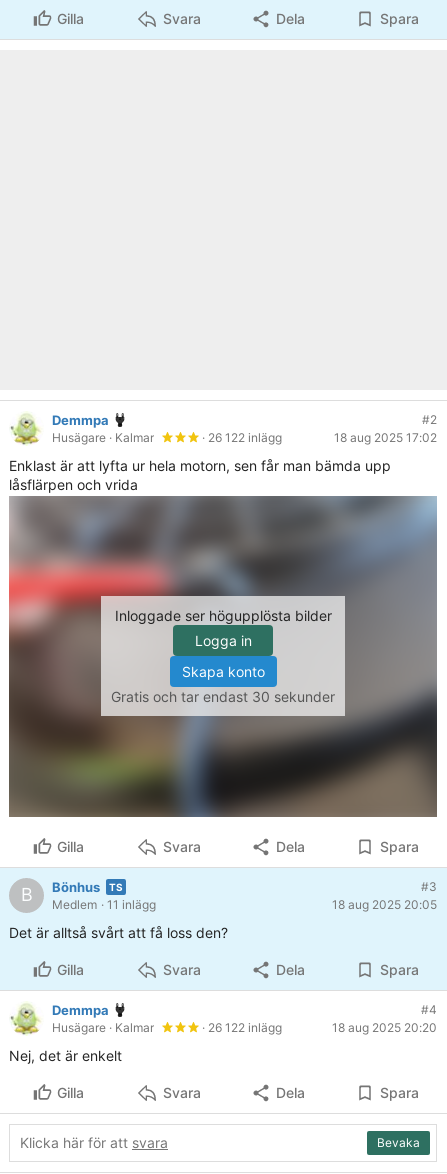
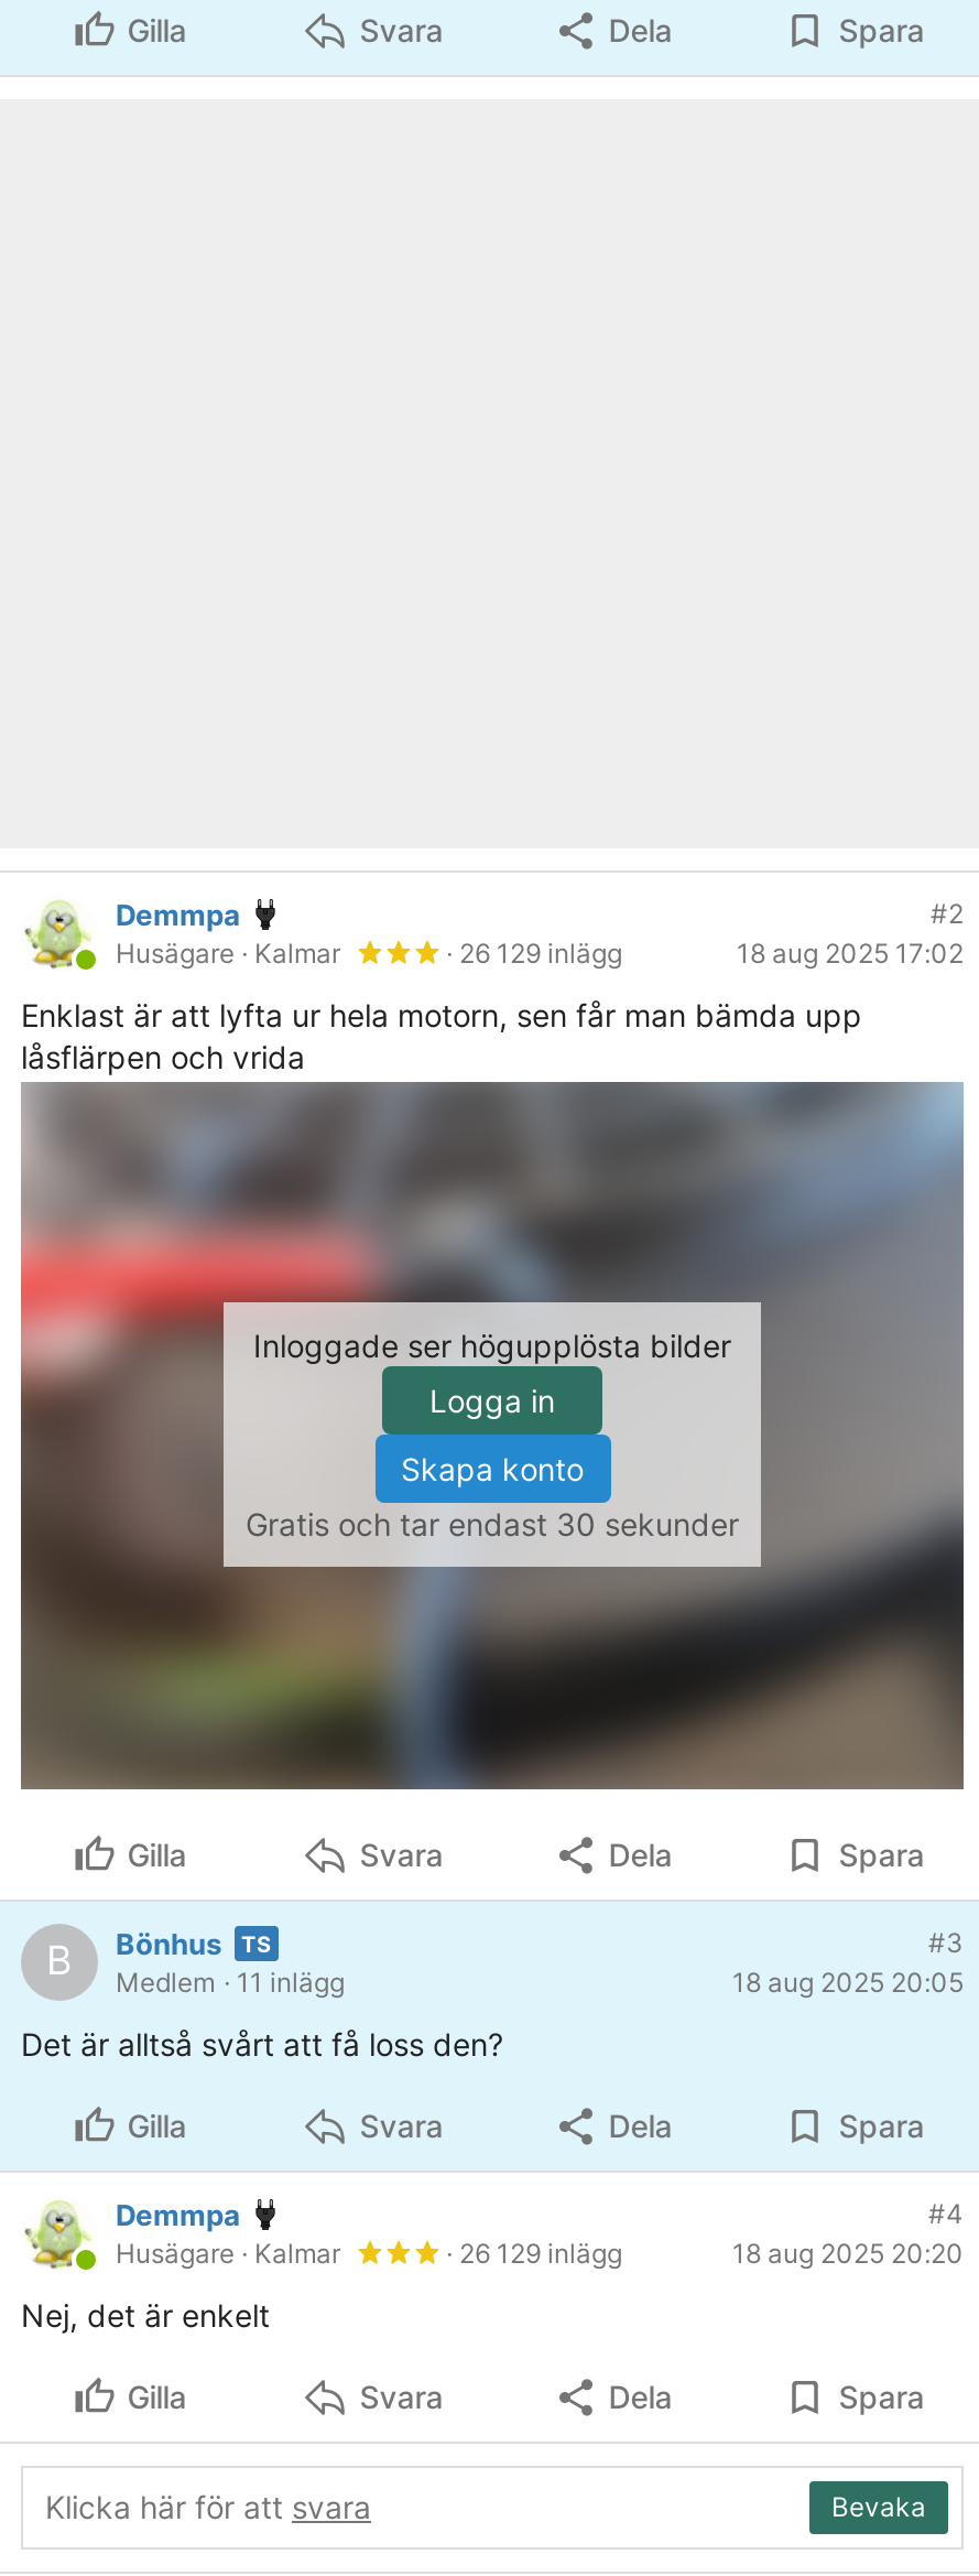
[199,430,282,445] · 26 122 inlägg -> [439,936,622,969] · 26 129 inlägg
[199,1020,282,1035] · 26 122 inlägg -> [439,2236,622,2269] · 26 129 inlägg

